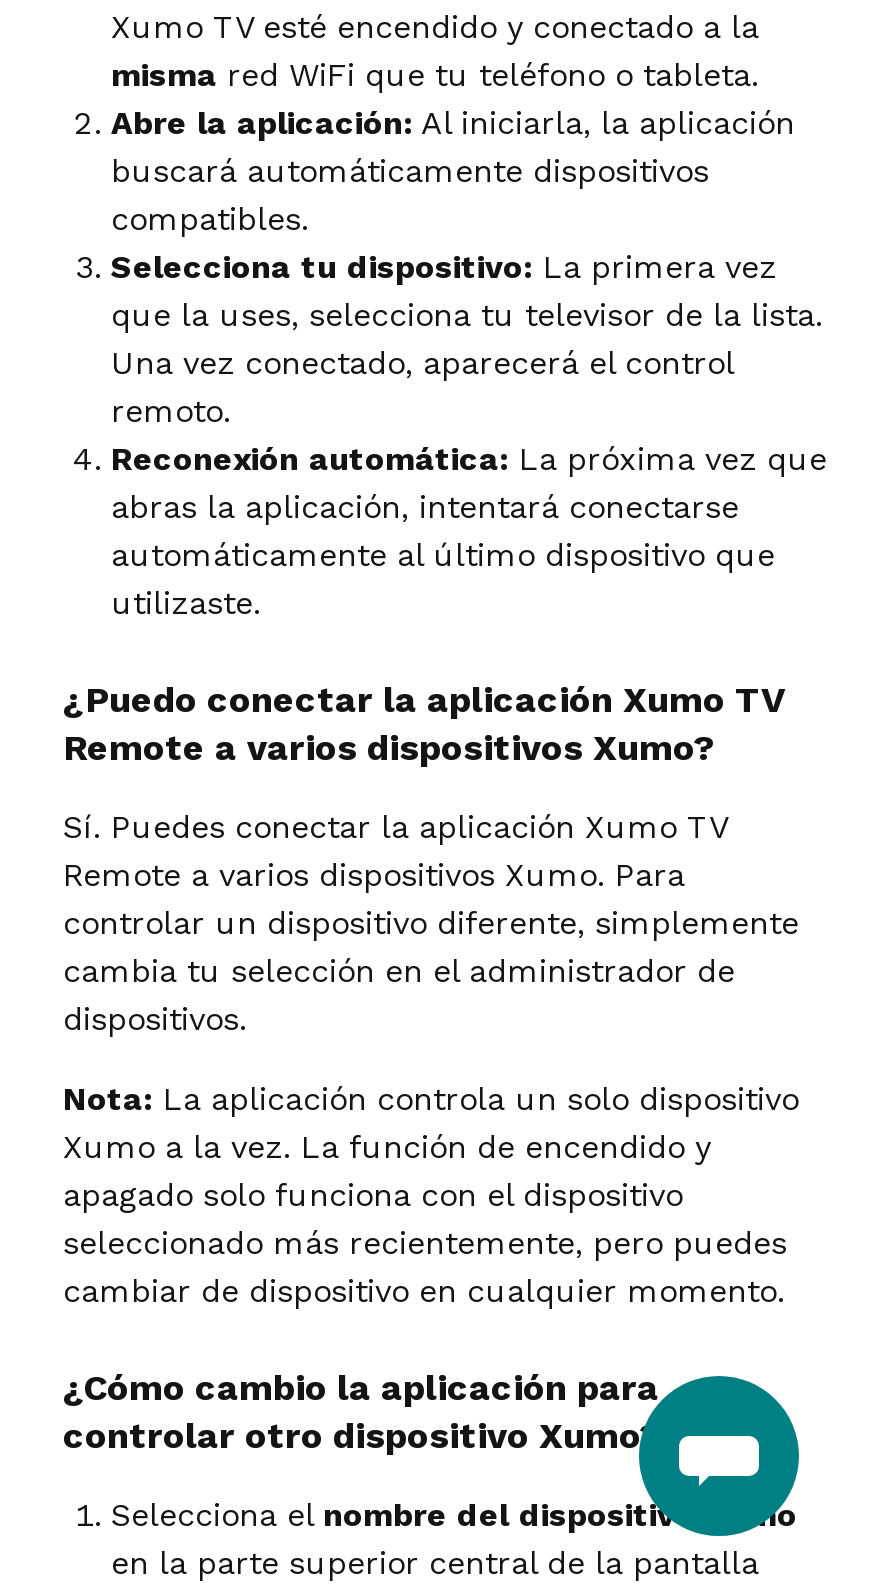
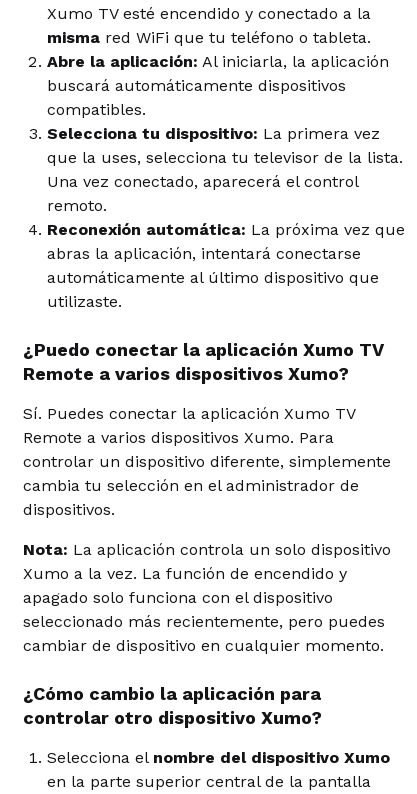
[637,1374,801,1490] [image] -> none

